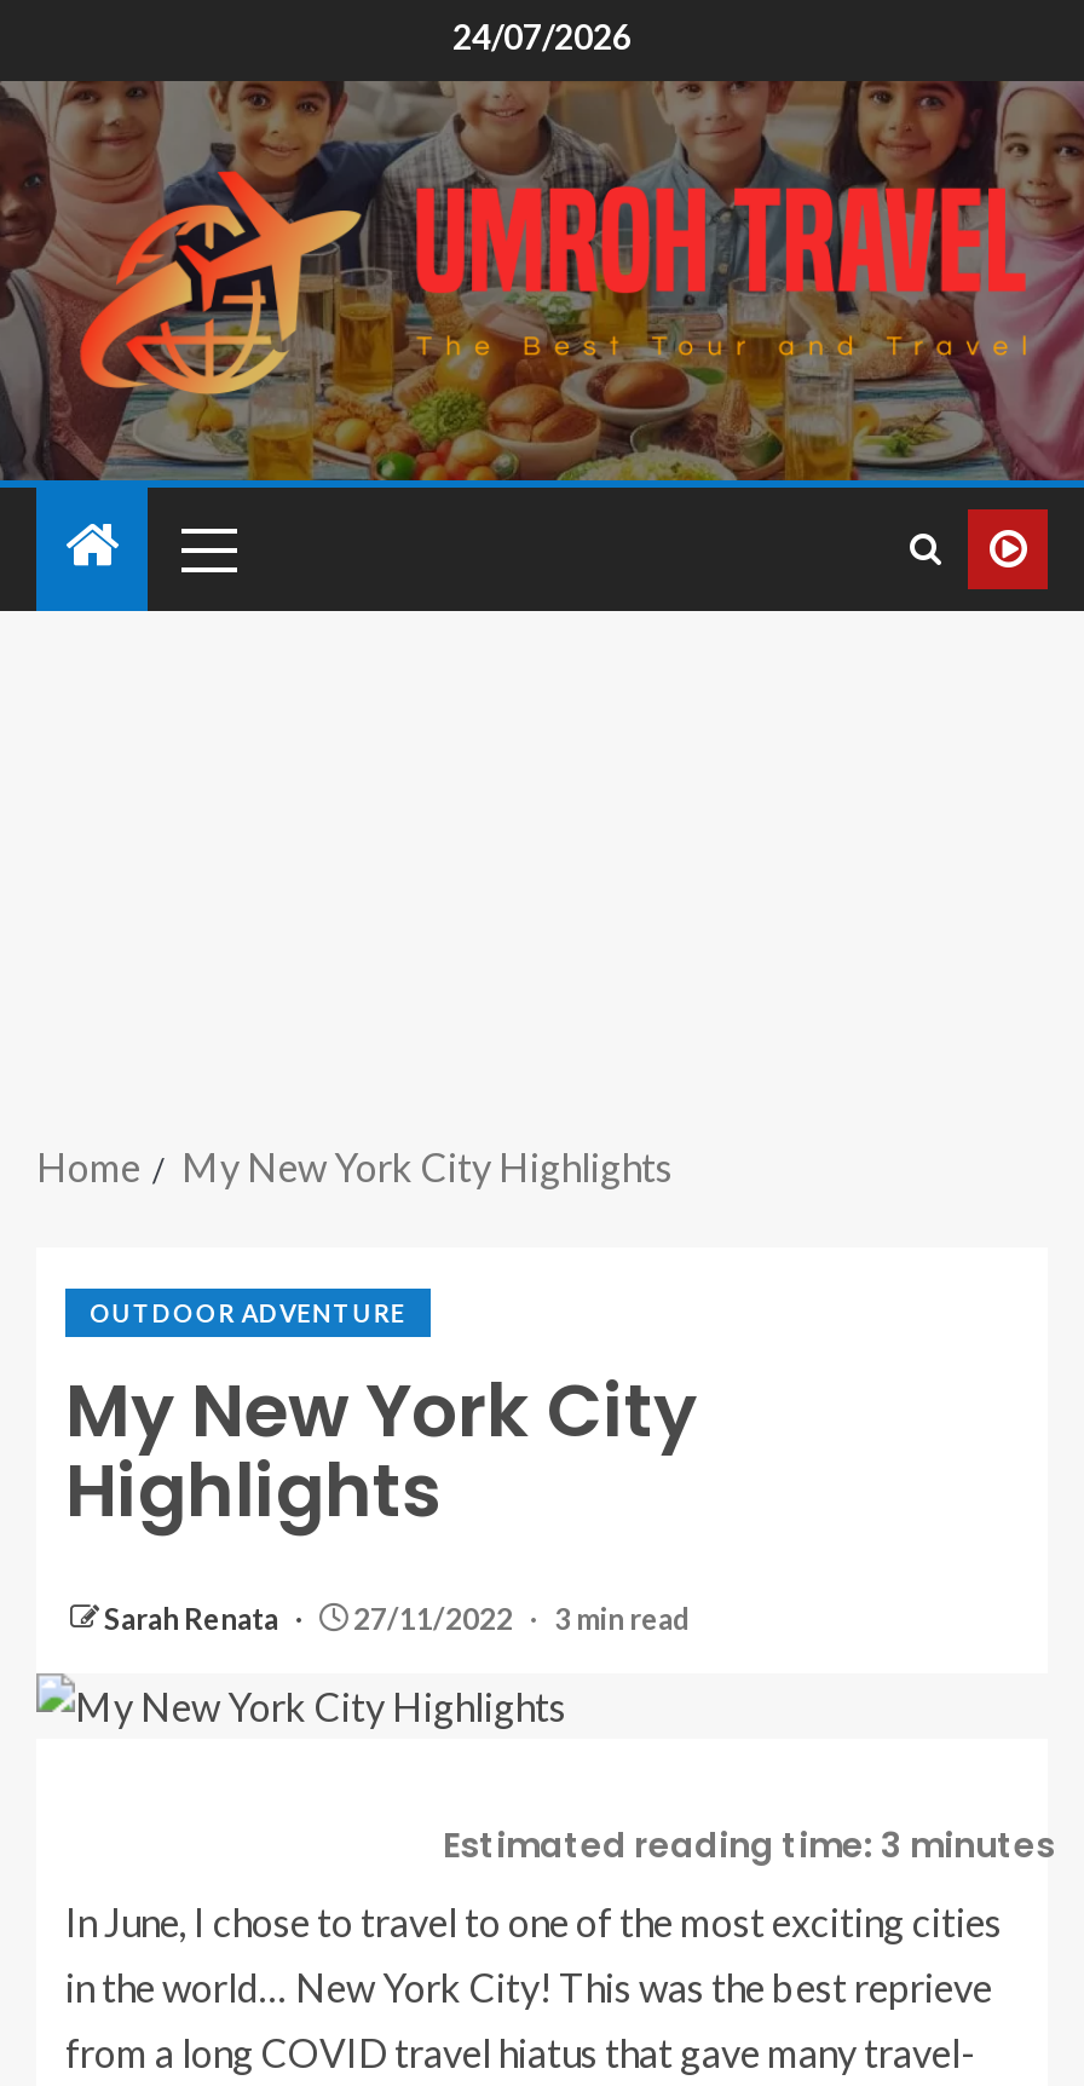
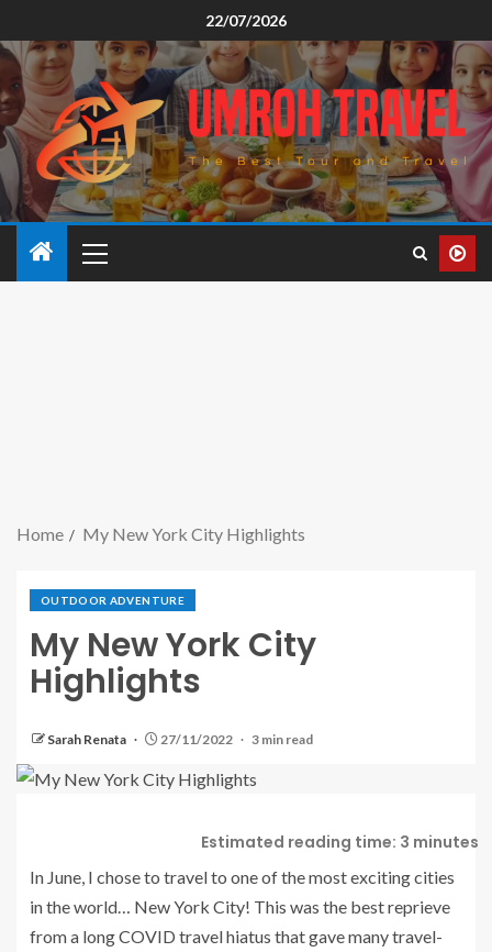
[452,16,632,57] 24/07/2026 -> [205,11,287,30] 22/07/2026

